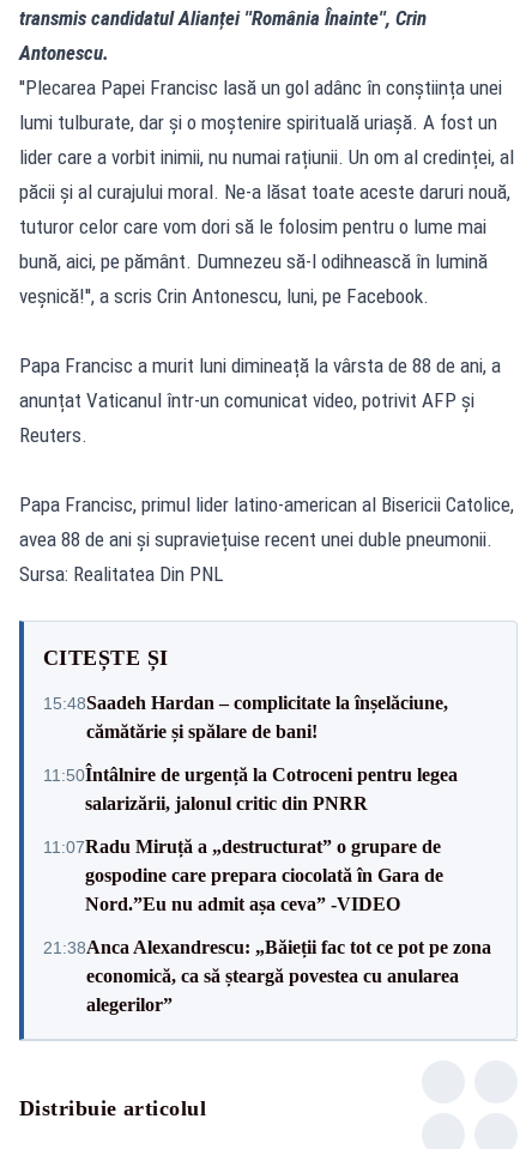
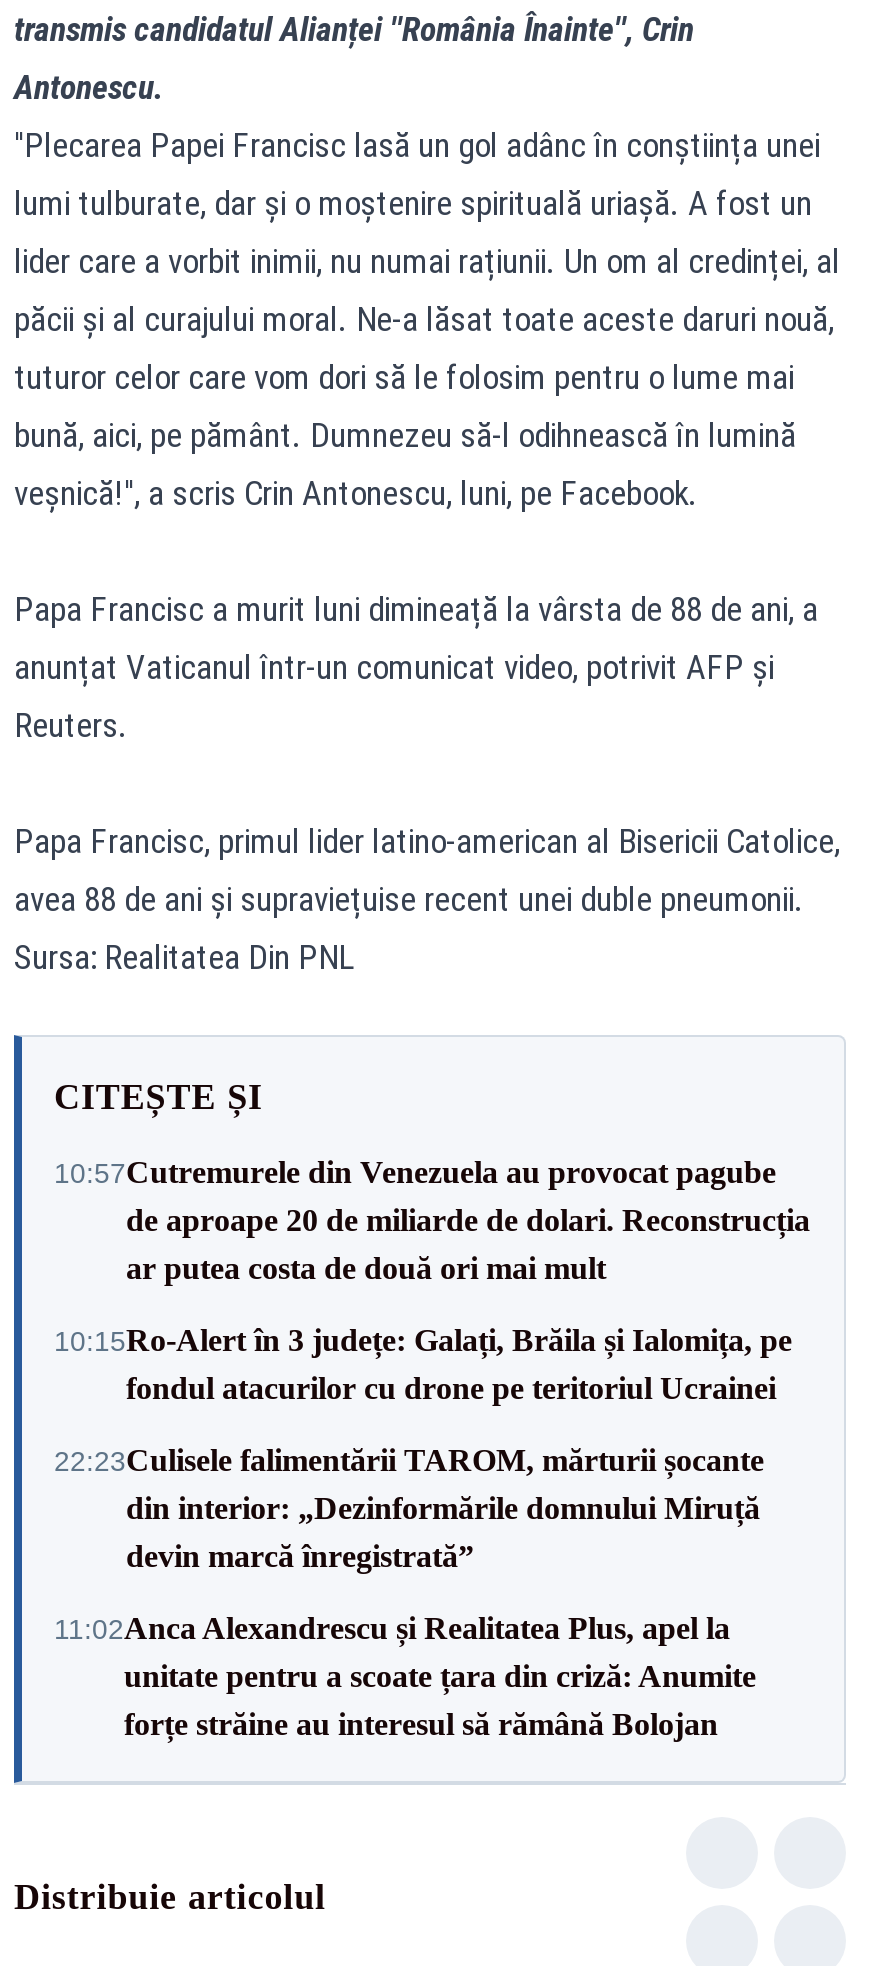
[43,692,448,741] 15:48Saadeh Hardan – complicitate la înșelăciune, | cămătărie și spălare de bani! -> [54,1155,810,1285] 10:57Cutremurele din Venezuela au provocat pagube | de aproape 20 de miliarde de dolari. Reconstrucția | ar putea costa de două ori mai mult
[43,764,458,813] 11:50Întâlnire de urgență la Cotroceni pentru legea | salarizării, jalonul critic din PNRR -> [54,1323,792,1405] 10:15Ro‑Alert în 3 județe: Galați, Brăila și Ialomița, pe | fondul atacurilor cu drone pe teritoriul Ucrainei
[43,836,443,914] 11:07Radu Miruță a „destructurat” o grupare de | gospodine care prepara ciocolată în Gara de | Nord.”Eu nu admit așa ceva” -VIDEO -> [54,1443,764,1573] 22:23Culisele falimentării TAROM, mărturii șocante | din interior: „Dezinformările domnului Miruță | devin marcă înregistrată”
[43,936,491,1014] 21:38Anca Alexandrescu: „Băieții fac tot ce pot pe zona | economică, ca să șteargă povestea cu anularea | alegerilor” -> [54,1611,756,1741] 11:02Anca Alexandrescu și Realitatea Plus, apel la | unitate pentru a scoate țara din criză: Anumite | forțe străine au interesul să rămână Bolojan

